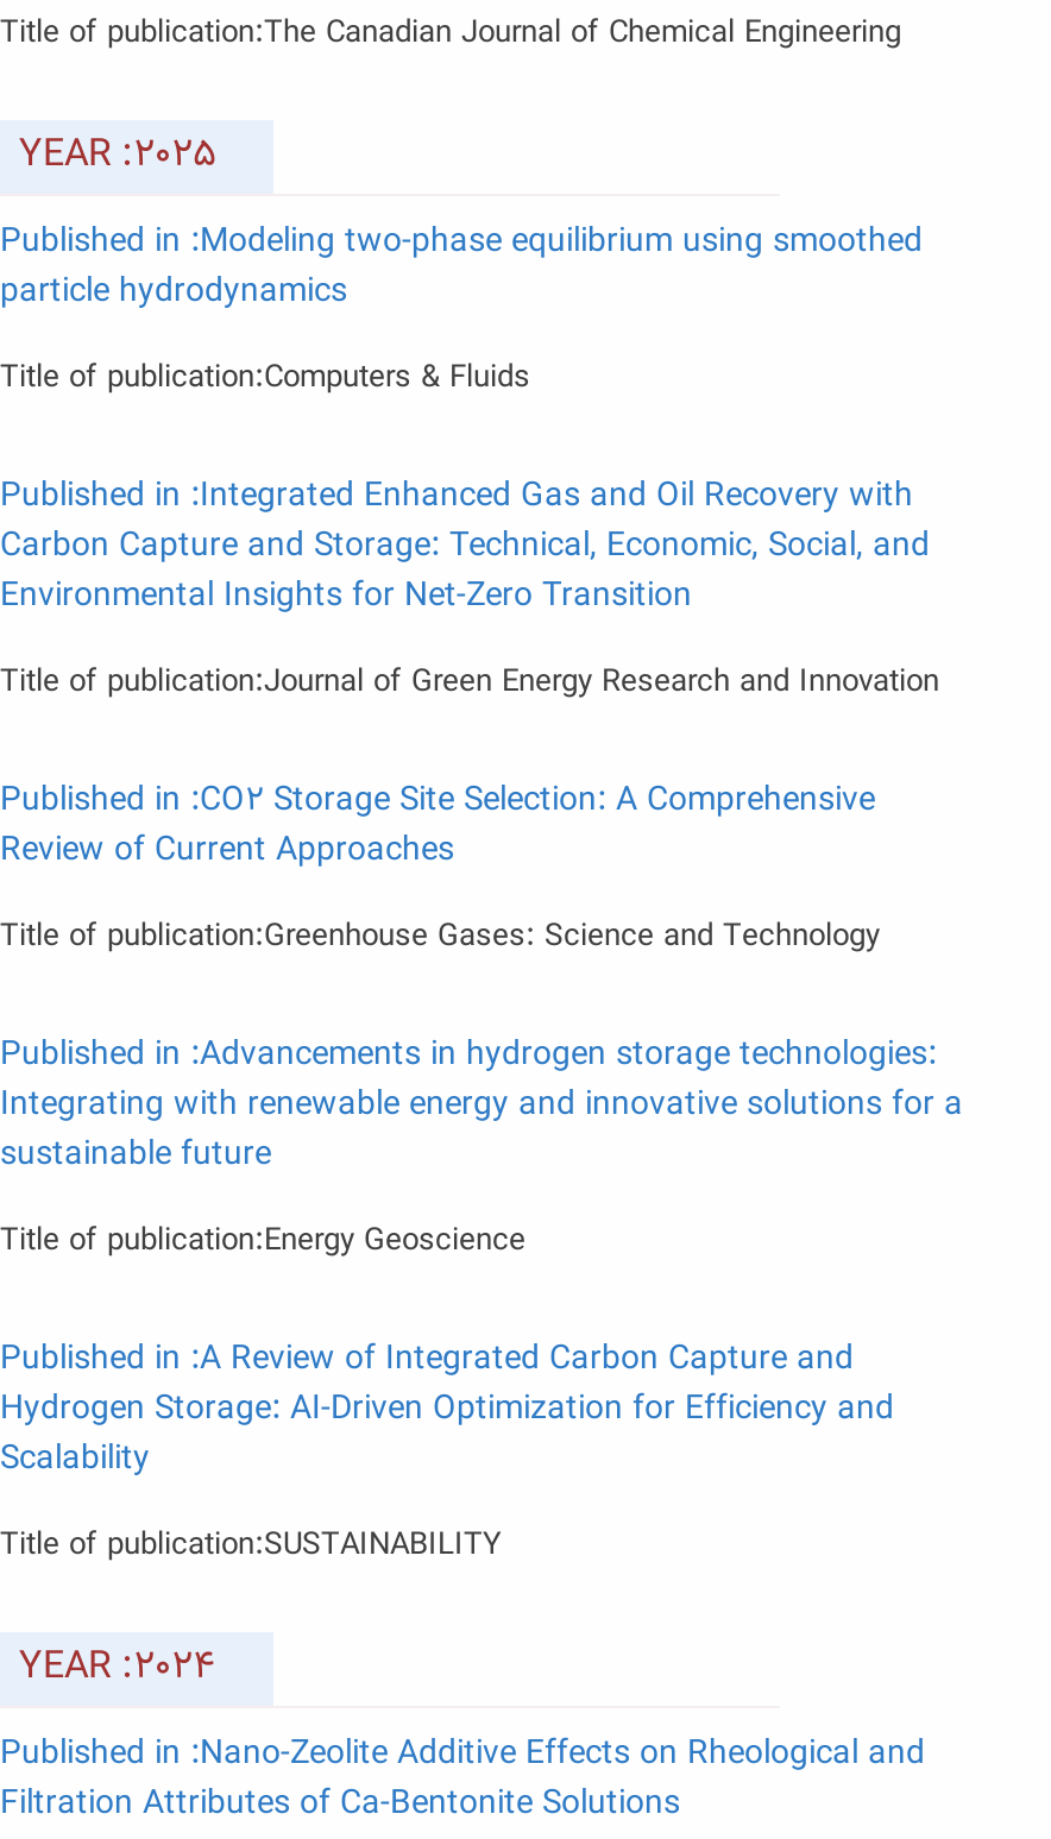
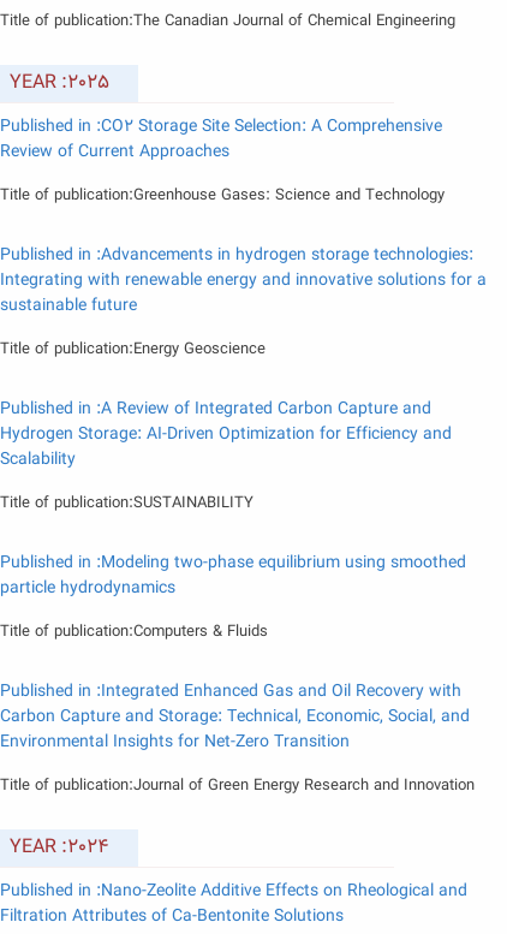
moved [0,218,939,707] -> [0,551,475,798]: Published in :Modeling two-phase equilibrium using smoothed | particle hydrodynamics | Title of publication:Computers & Fluids | Published in :Integrated Enhanced Gas and Oil Recovery with | Carbon Capture and Storage: Technical, Economic, Social, and | Environmental Insights for Net-Zero Transition | Title of publication:Journal of Green Energy Research and Innovation
moved [0,826,963,1570] -> [0,139,487,516]: Review of Current Approaches | Title of publication:Greenhouse Gases: Science and Technology | Published in :Advancements in hydrogen storage technologies: | ... | Scalability | Title of publication:SUSTAINABILITY

